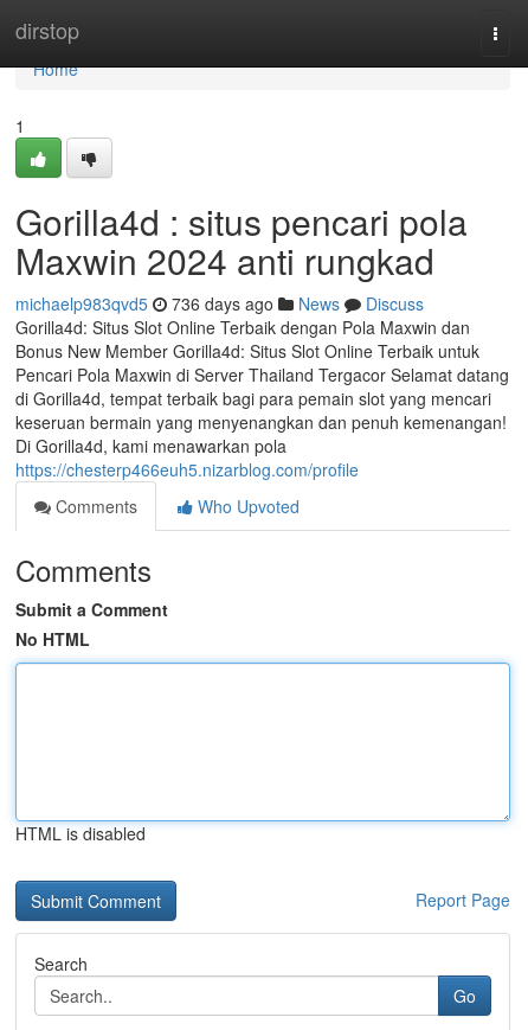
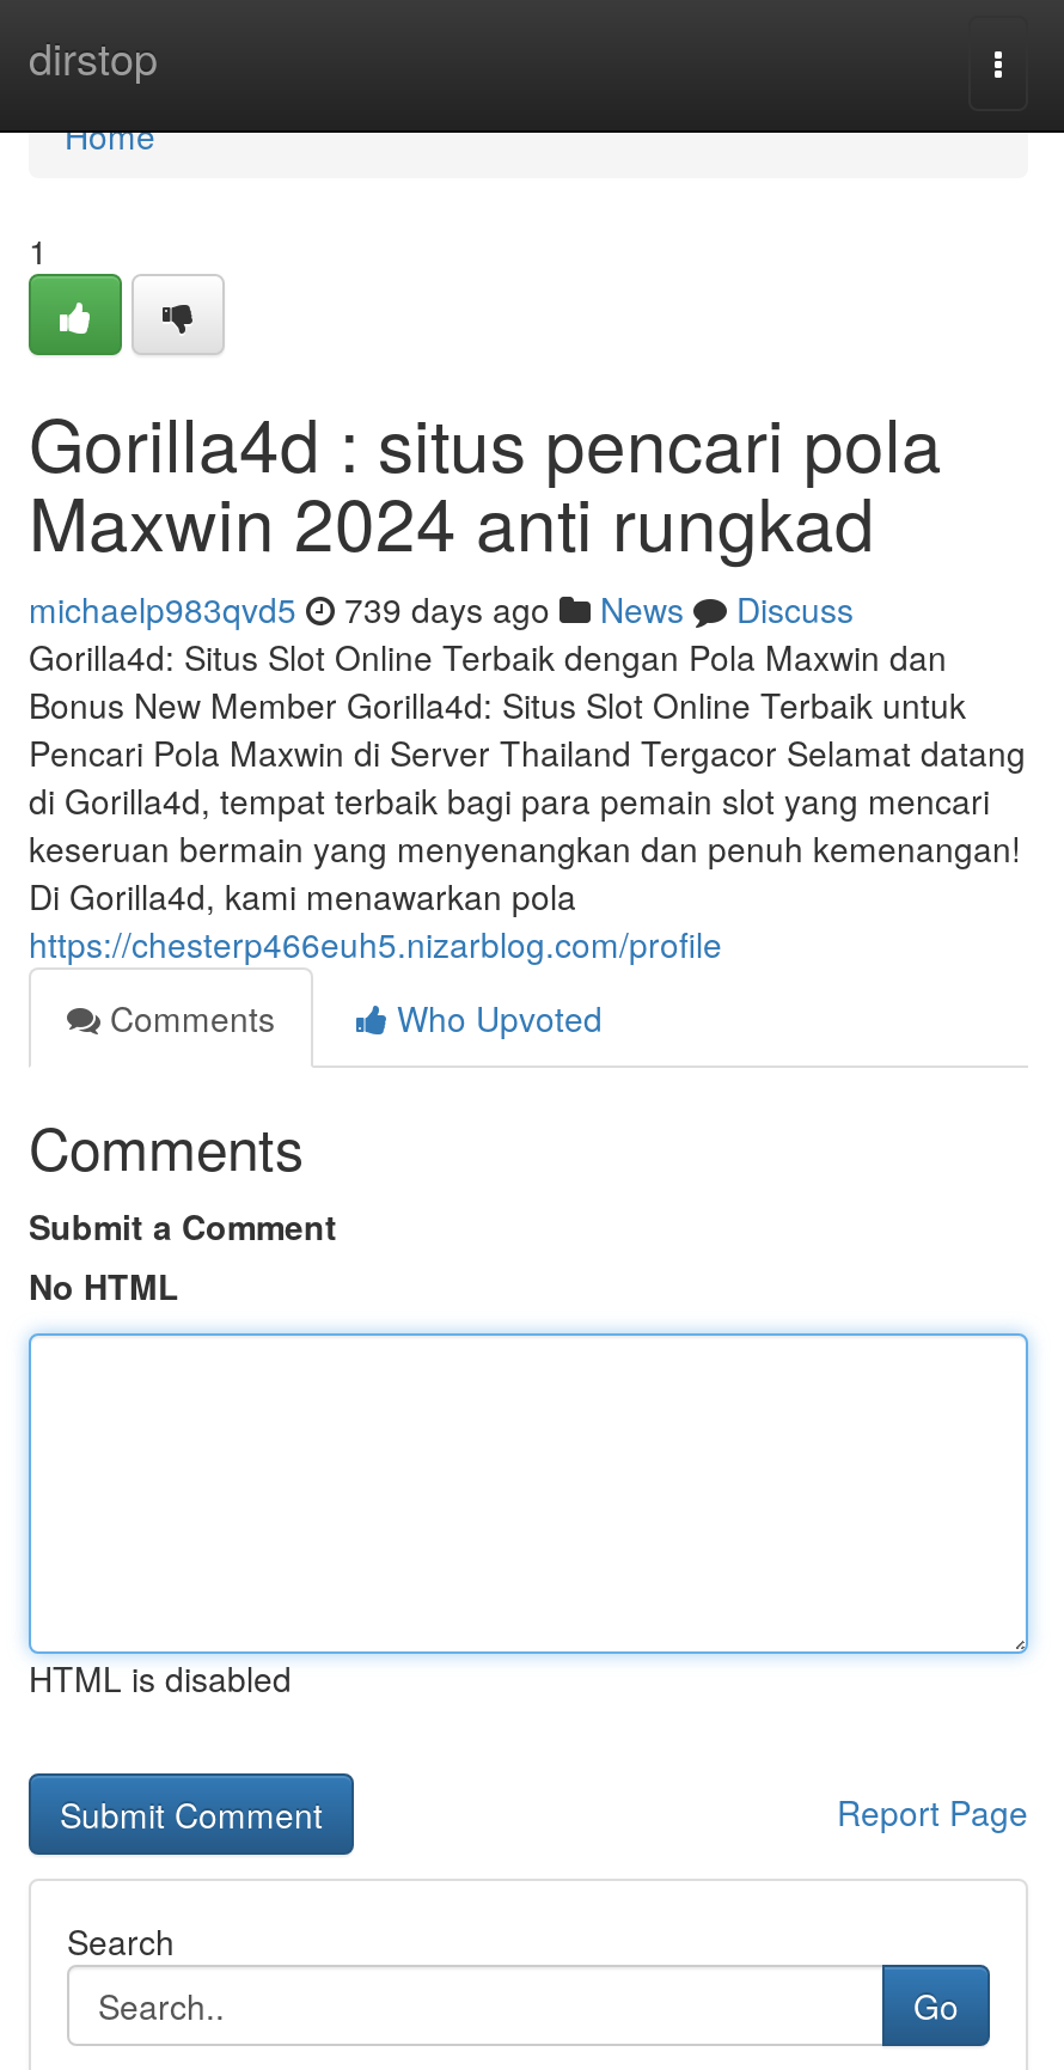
[15,292,424,315] michaelp983qvd5 736 days ago News Discuss -> [29,585,854,633] michaelp983qvd5 739 days ago News Discuss

